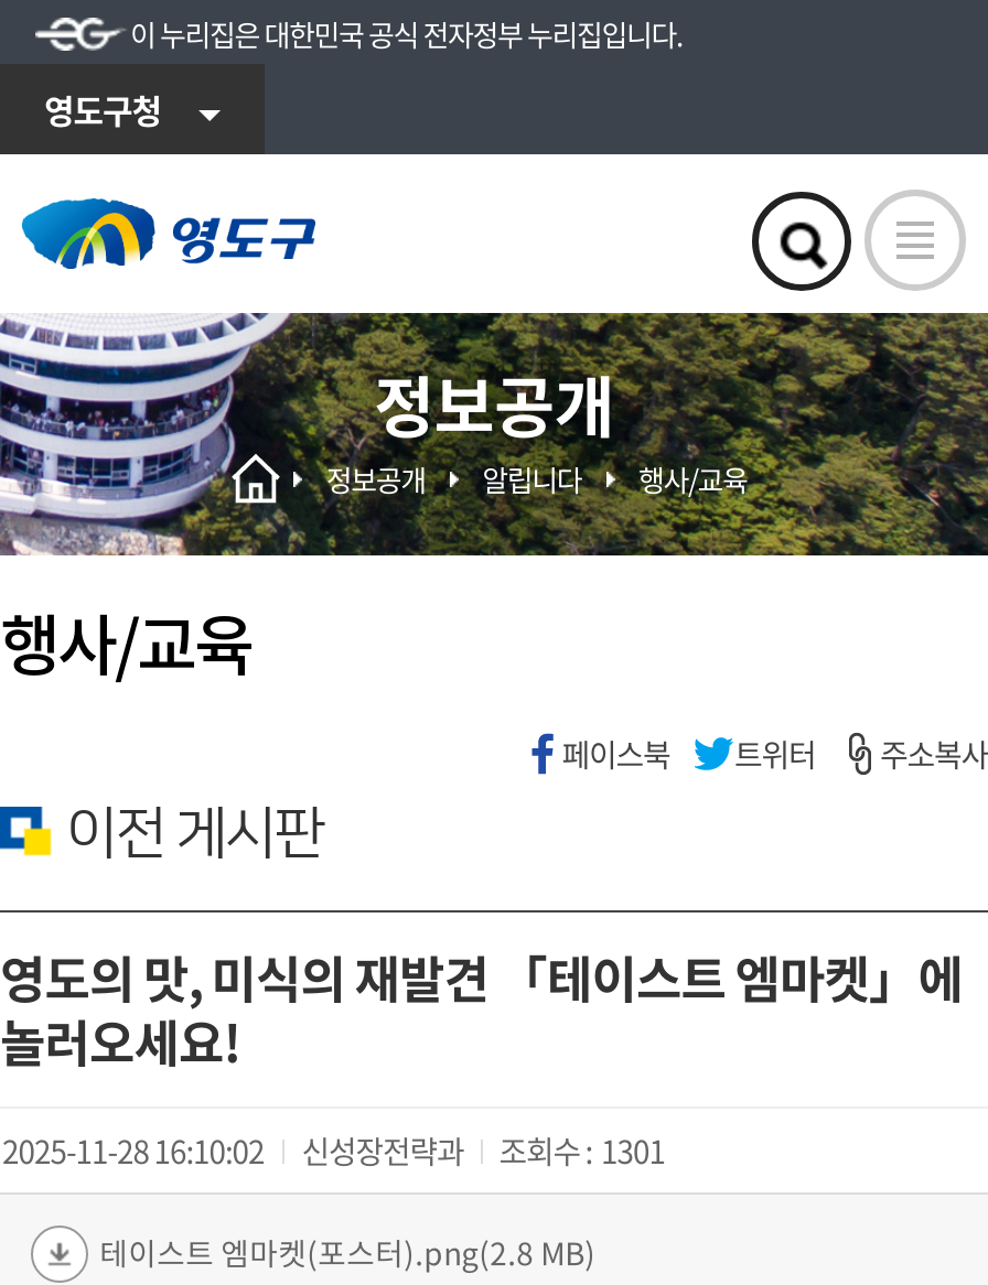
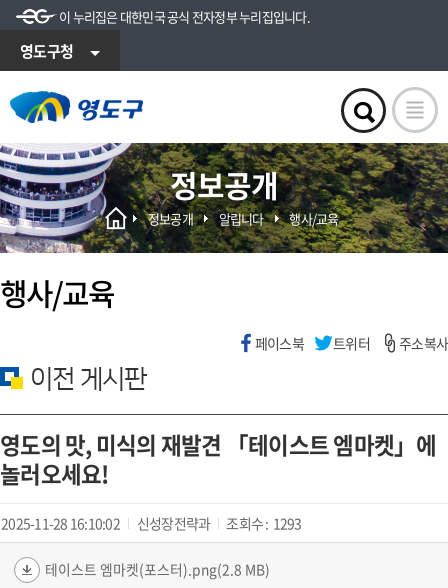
[2,1128,665,1172] 2025-11-28 16:10:02 신성장전략과 조회수 : 1301 -> [1,513,301,533] 2025-11-28 16:10:02 신성장전략과 조회수 : 1293

